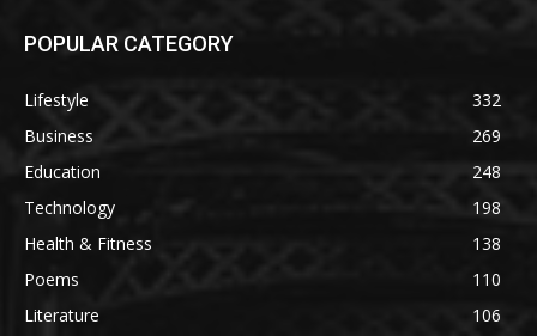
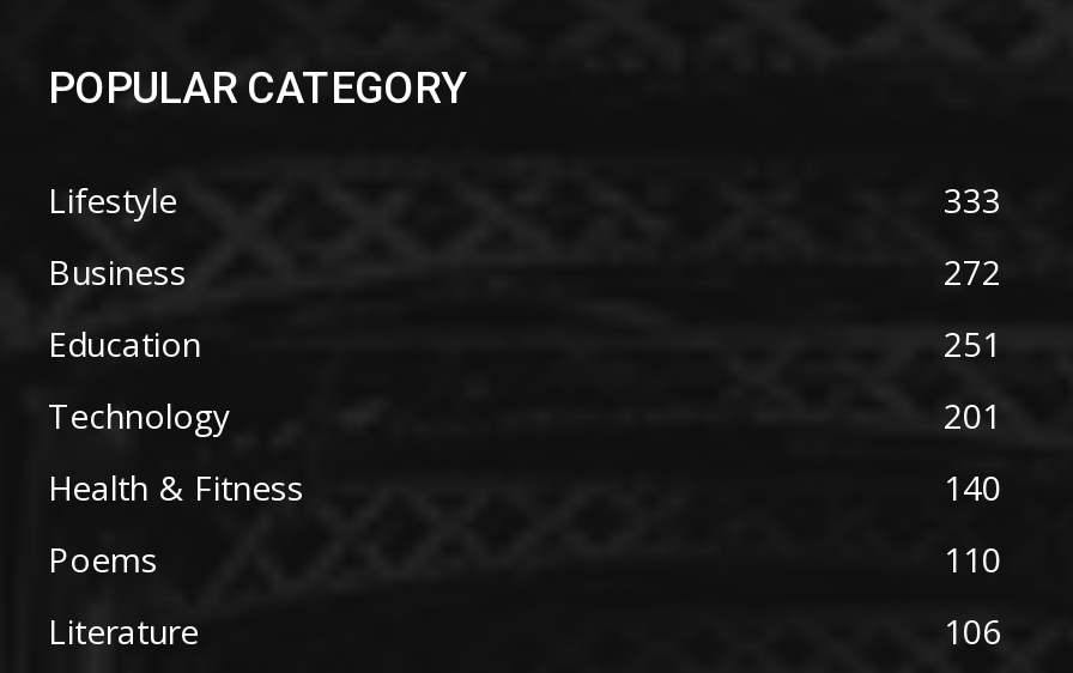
[472,88,501,111] 332 -> [944,177,1001,222] 333
[472,124,501,147] 269 -> [944,249,1001,294] 272
[472,160,501,183] 248 -> [944,321,1001,366] 251
[472,196,501,219] 198 -> [944,393,1001,438] 201
[472,232,501,255] 138 -> [944,464,1001,510] 140

